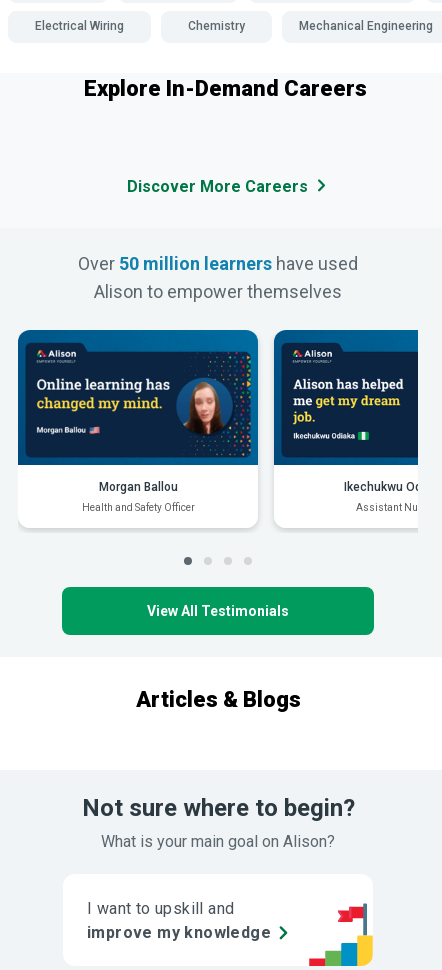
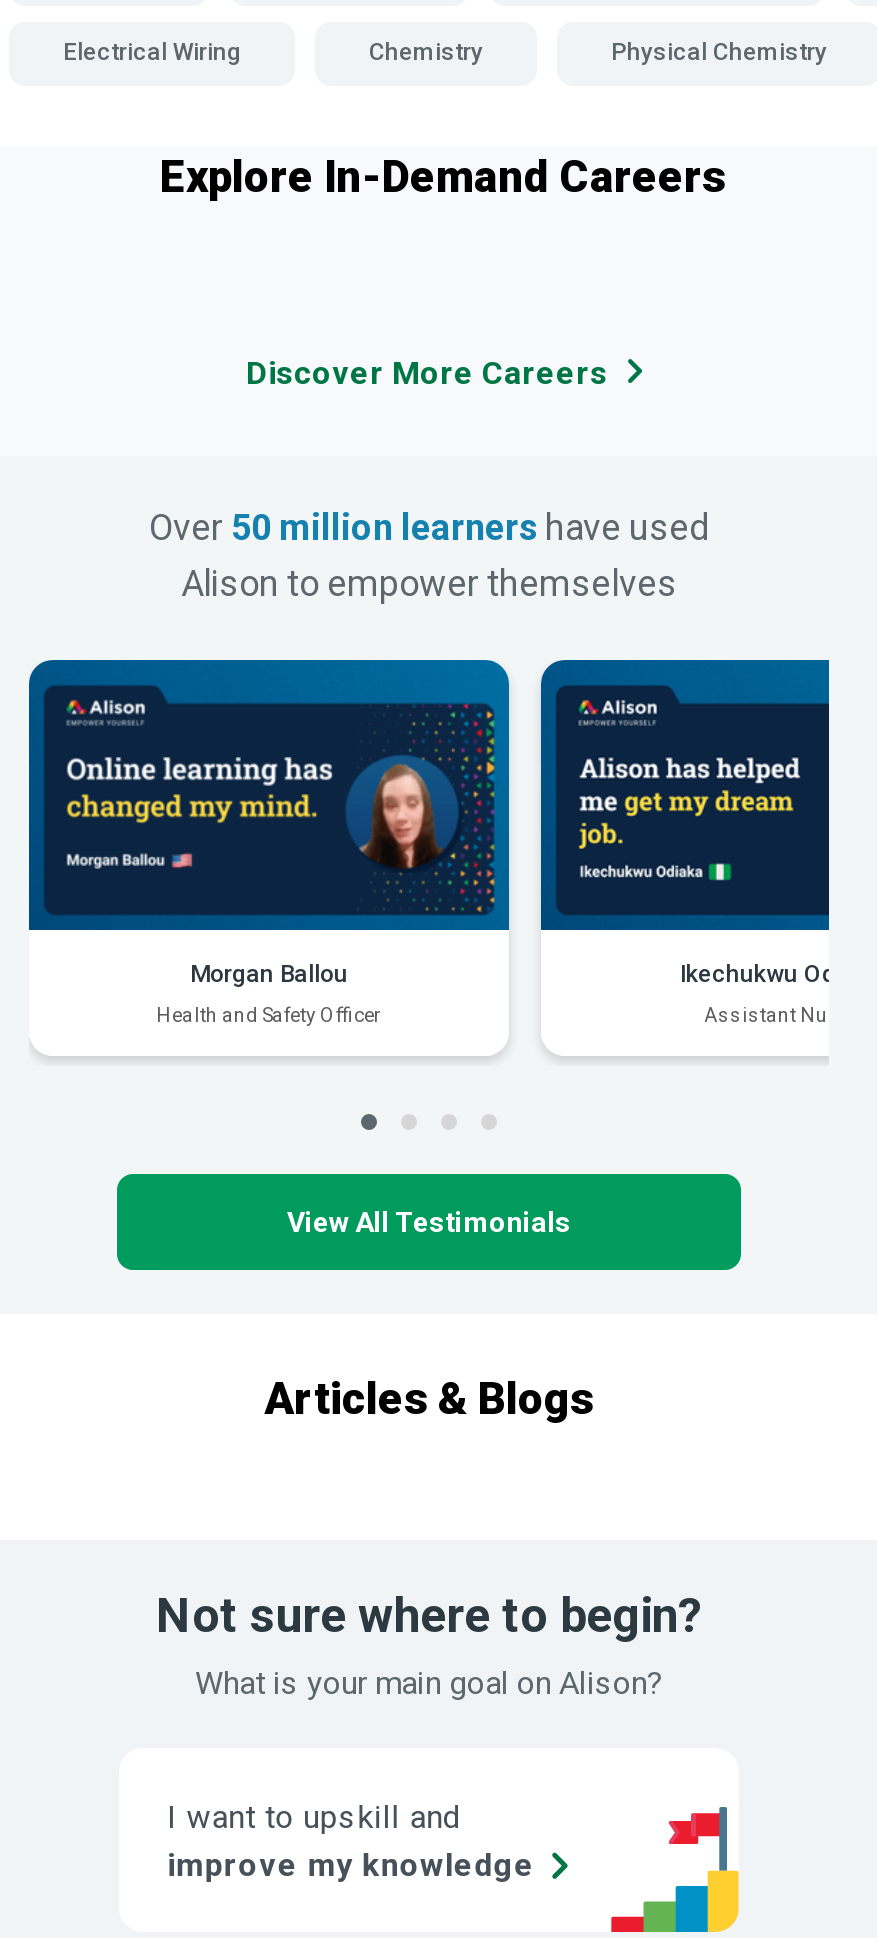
[299,19,433,33] Mechanical Engineering -> [611,38,827,66] Physical Chemistry

